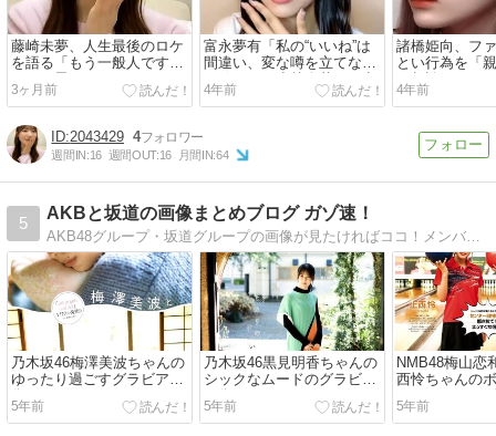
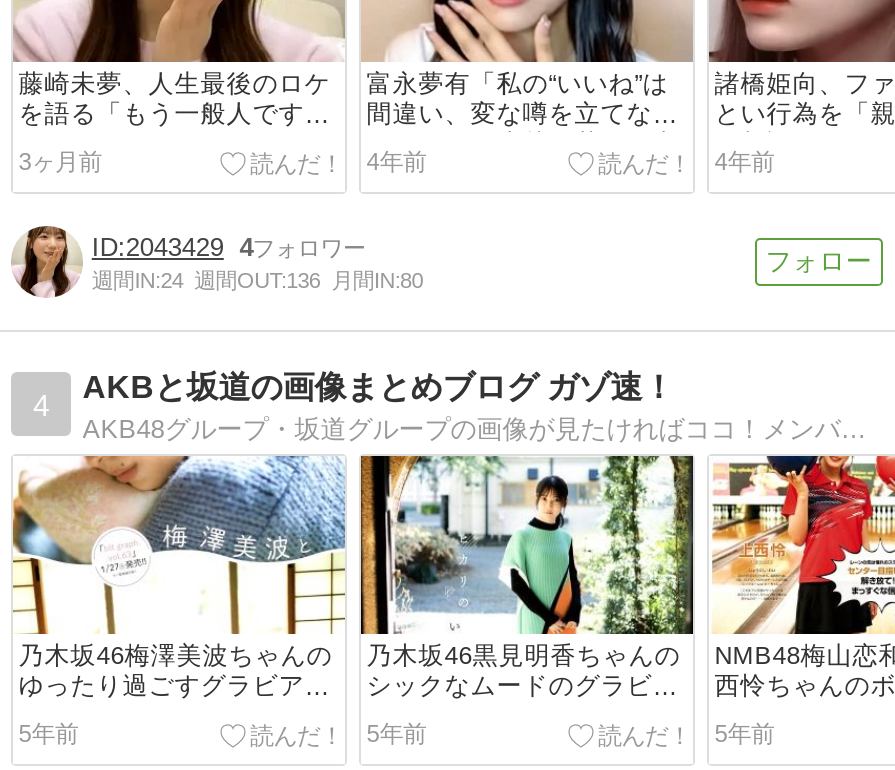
[51,149,228,162] 週間IN:16 週間OUT:16 月間IN:64 -> [92,269,423,293] 週間IN:24 週間OUT:136 月間IN:80
[19,214,28,233] 5 -> [33,387,49,421] 4

